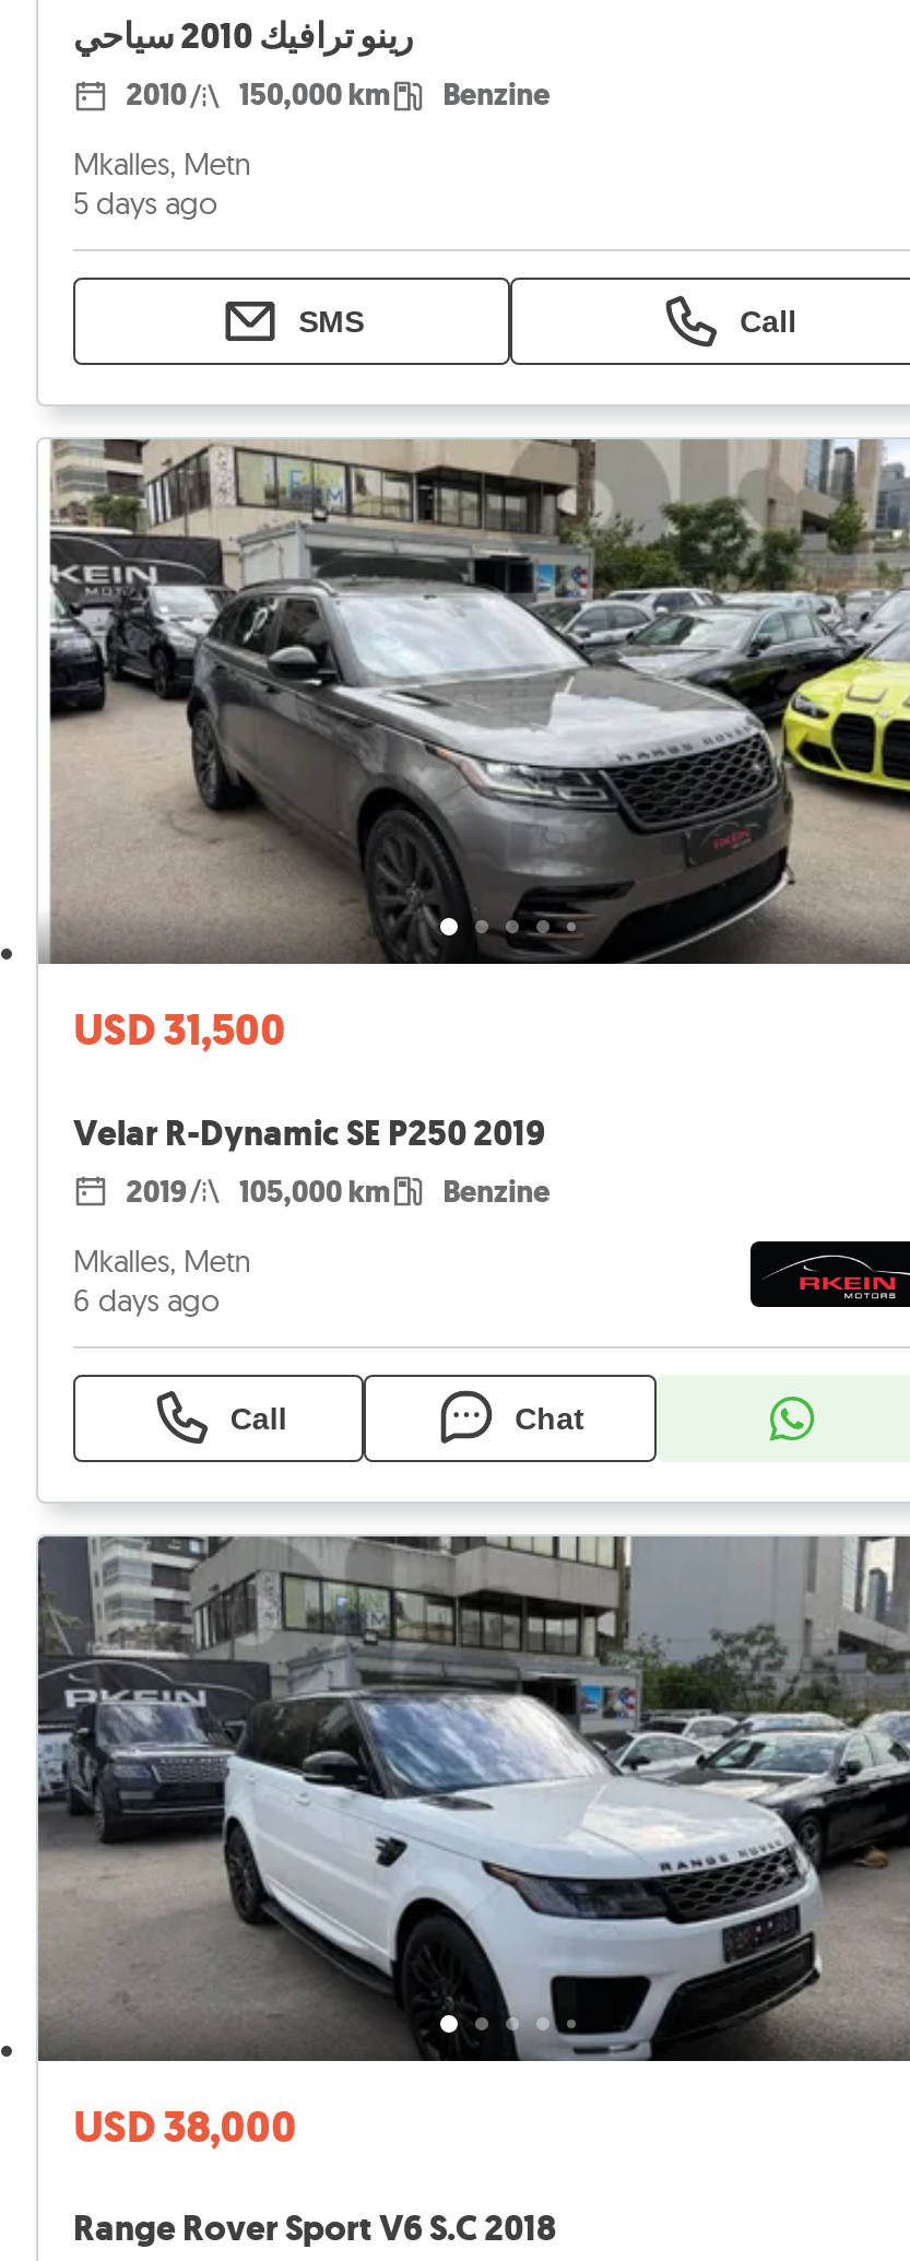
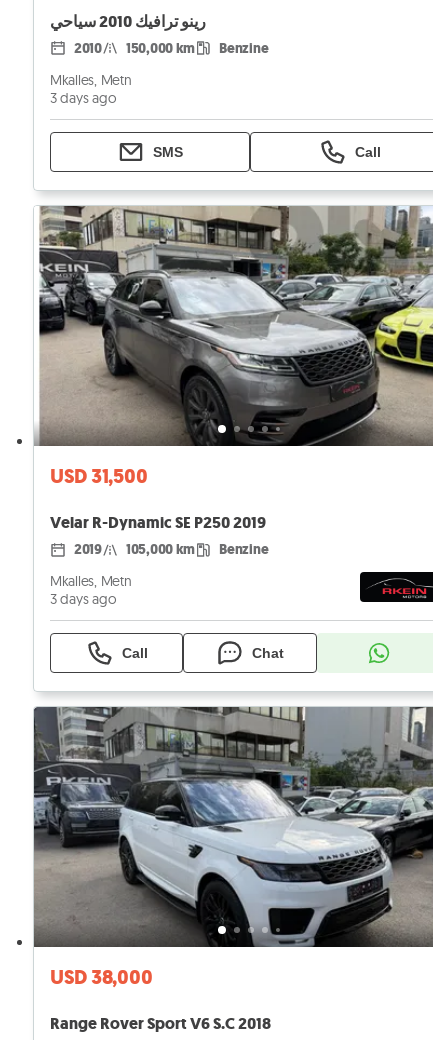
[73,184,218,224] 5 days ago -> [50,89,116,107] 3 days ago
[73,1280,220,1319] 6 days ago -> [50,590,116,608] 3 days ago

